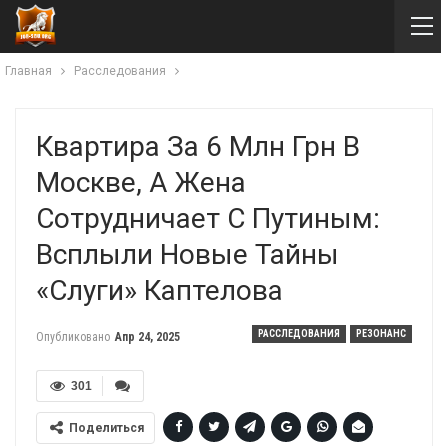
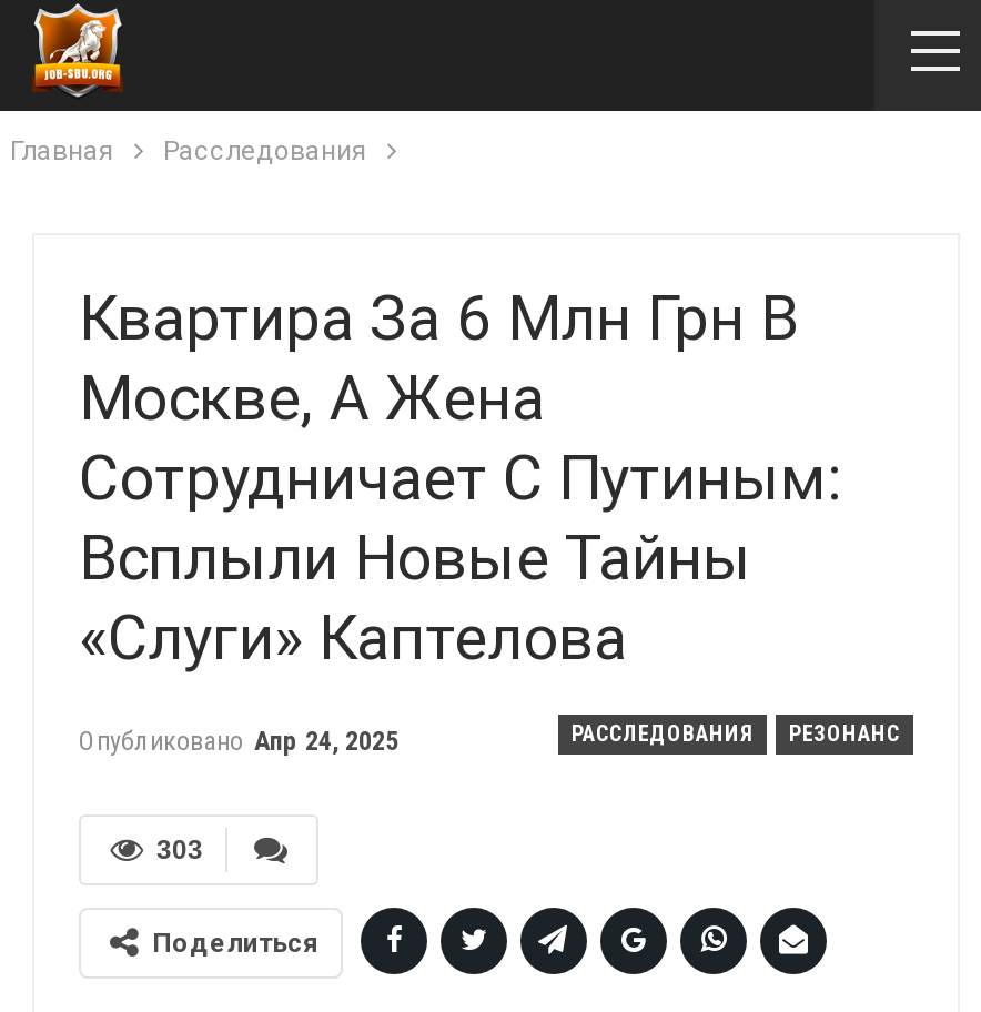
[71,379,92,393] 301 -> [156,834,203,866] 303

